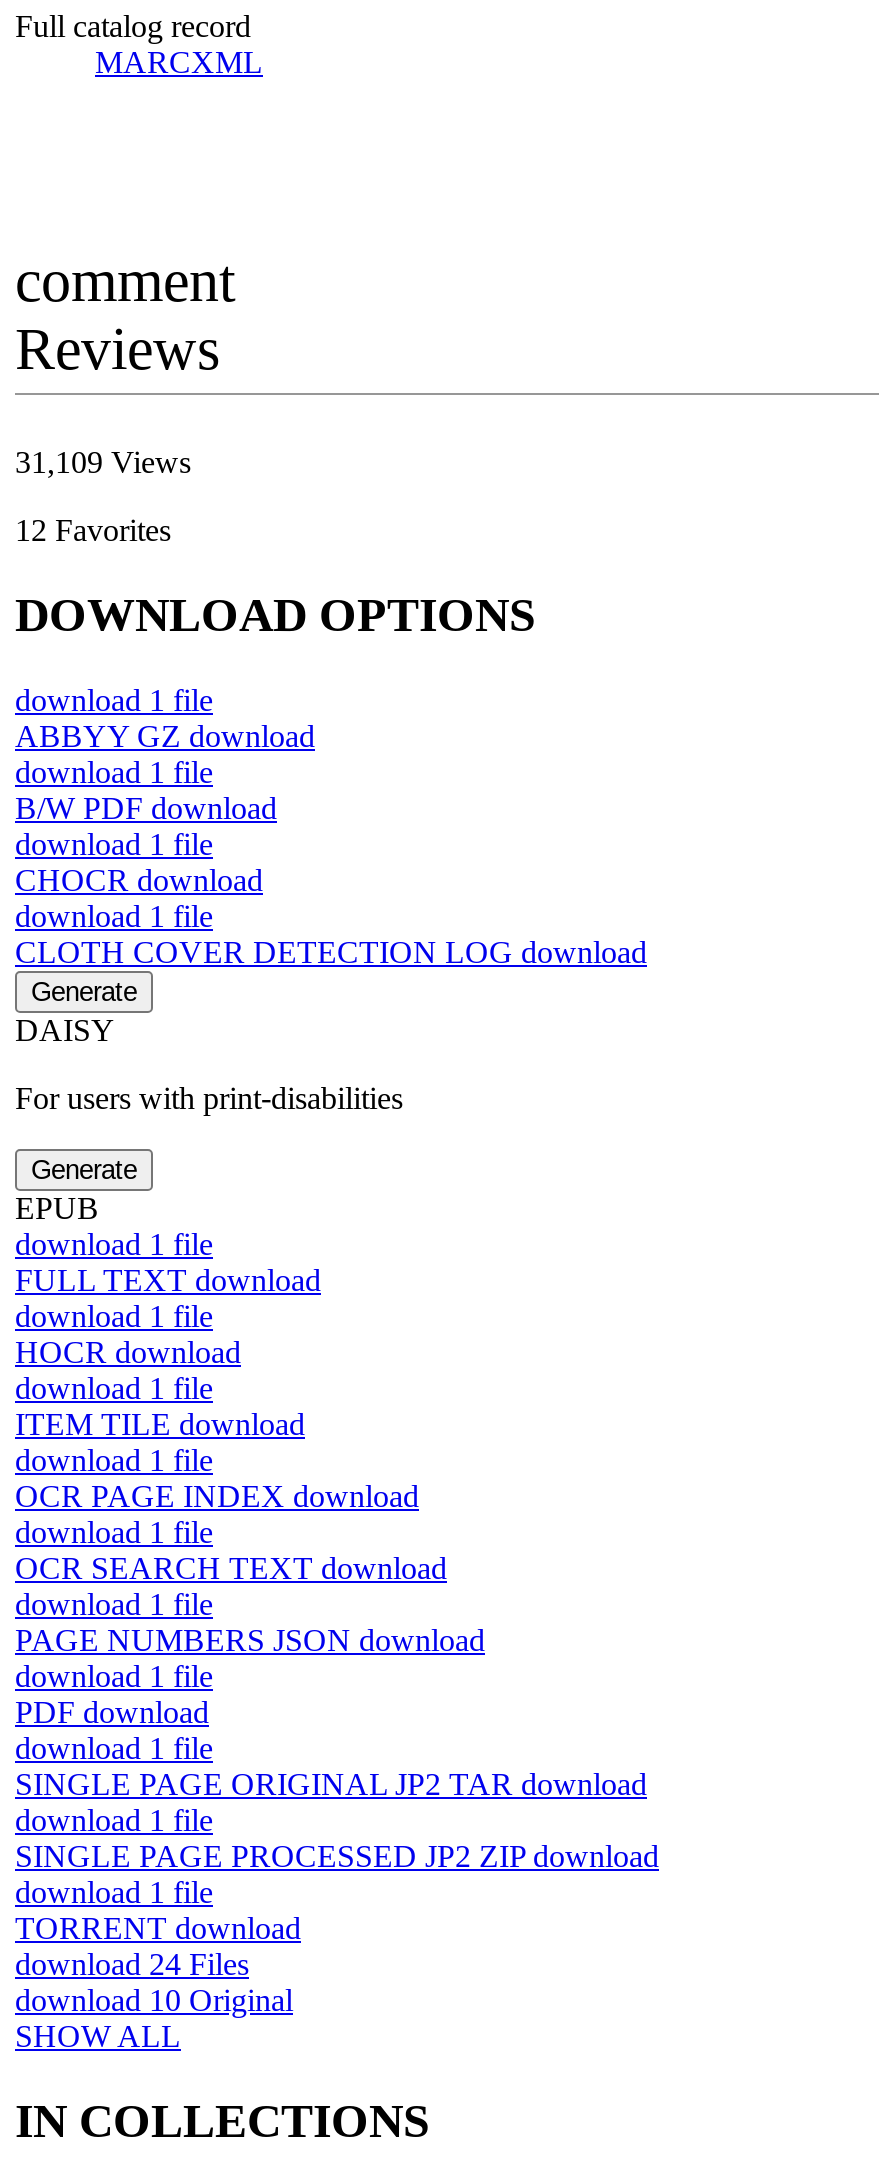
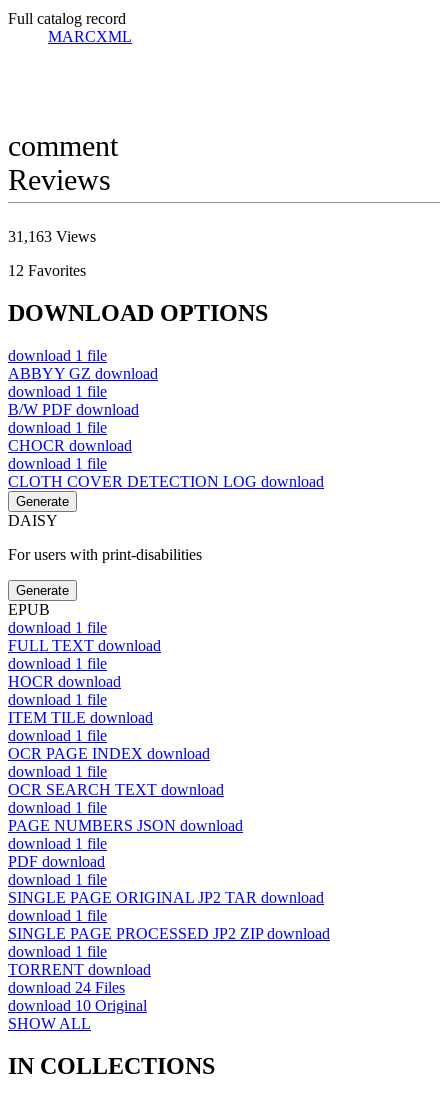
[15,446,191,480] 31,109 Views -> [8,228,96,245] 31,163 Views

